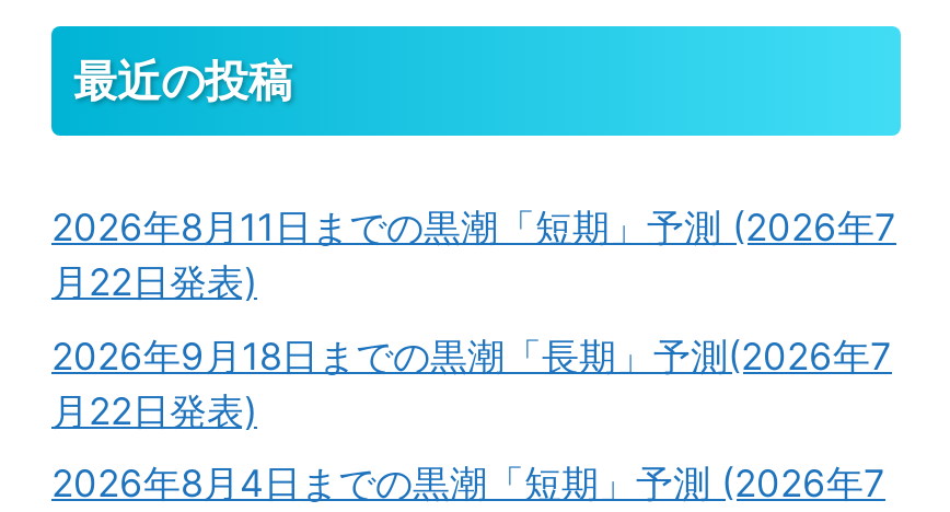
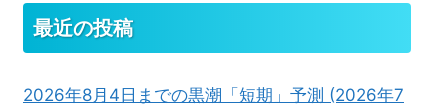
[51,206,896,433] 2026年8月11日までの黒潮「短期」予測 (2026年7 | 月22日発表) | 2026年9月18日までの黒潮「長期」予測(2026年7 | 月22日発表) -> none

